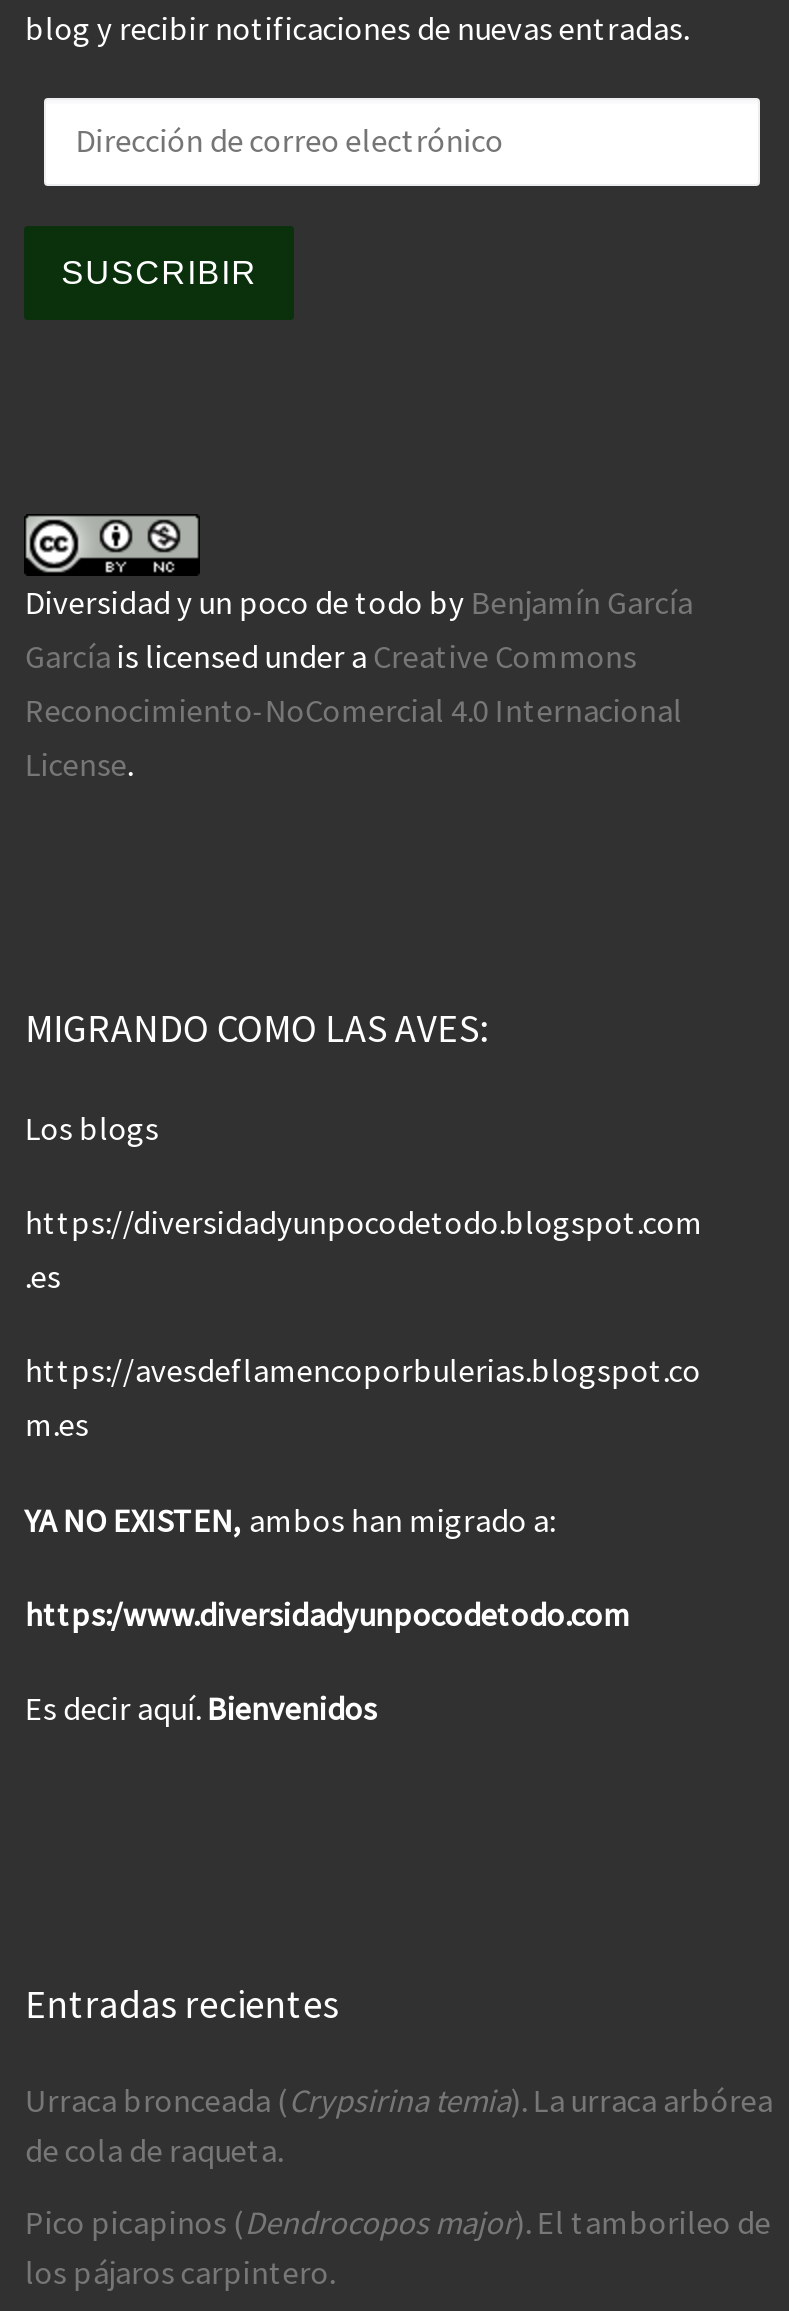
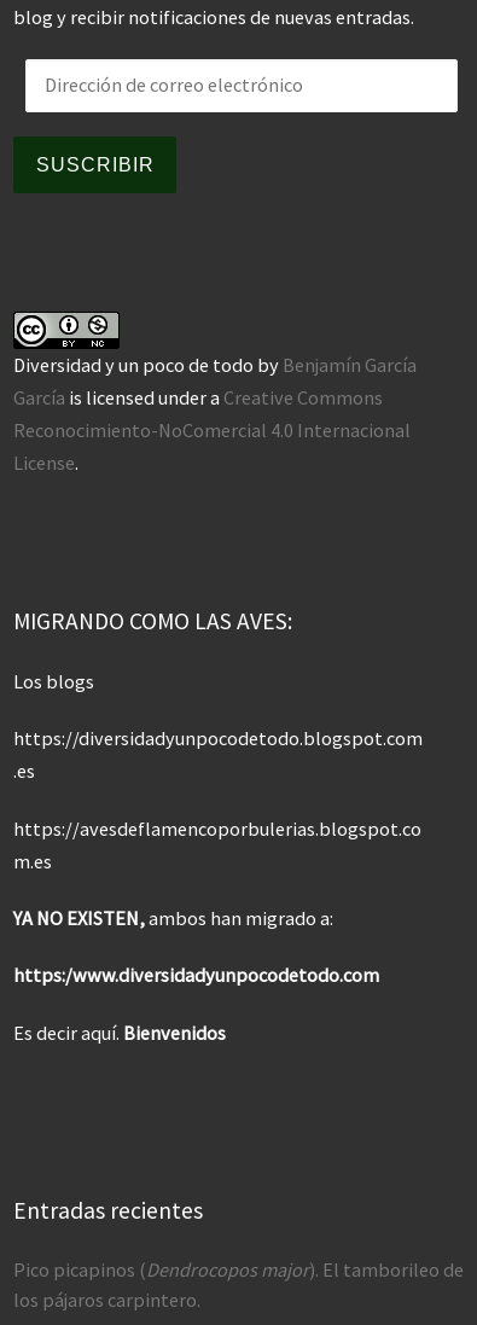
[25,2081,773,2171] Urraca bronceada (Crypsirina temia). La urraca arbórea | de cola de raqueta. -> none

